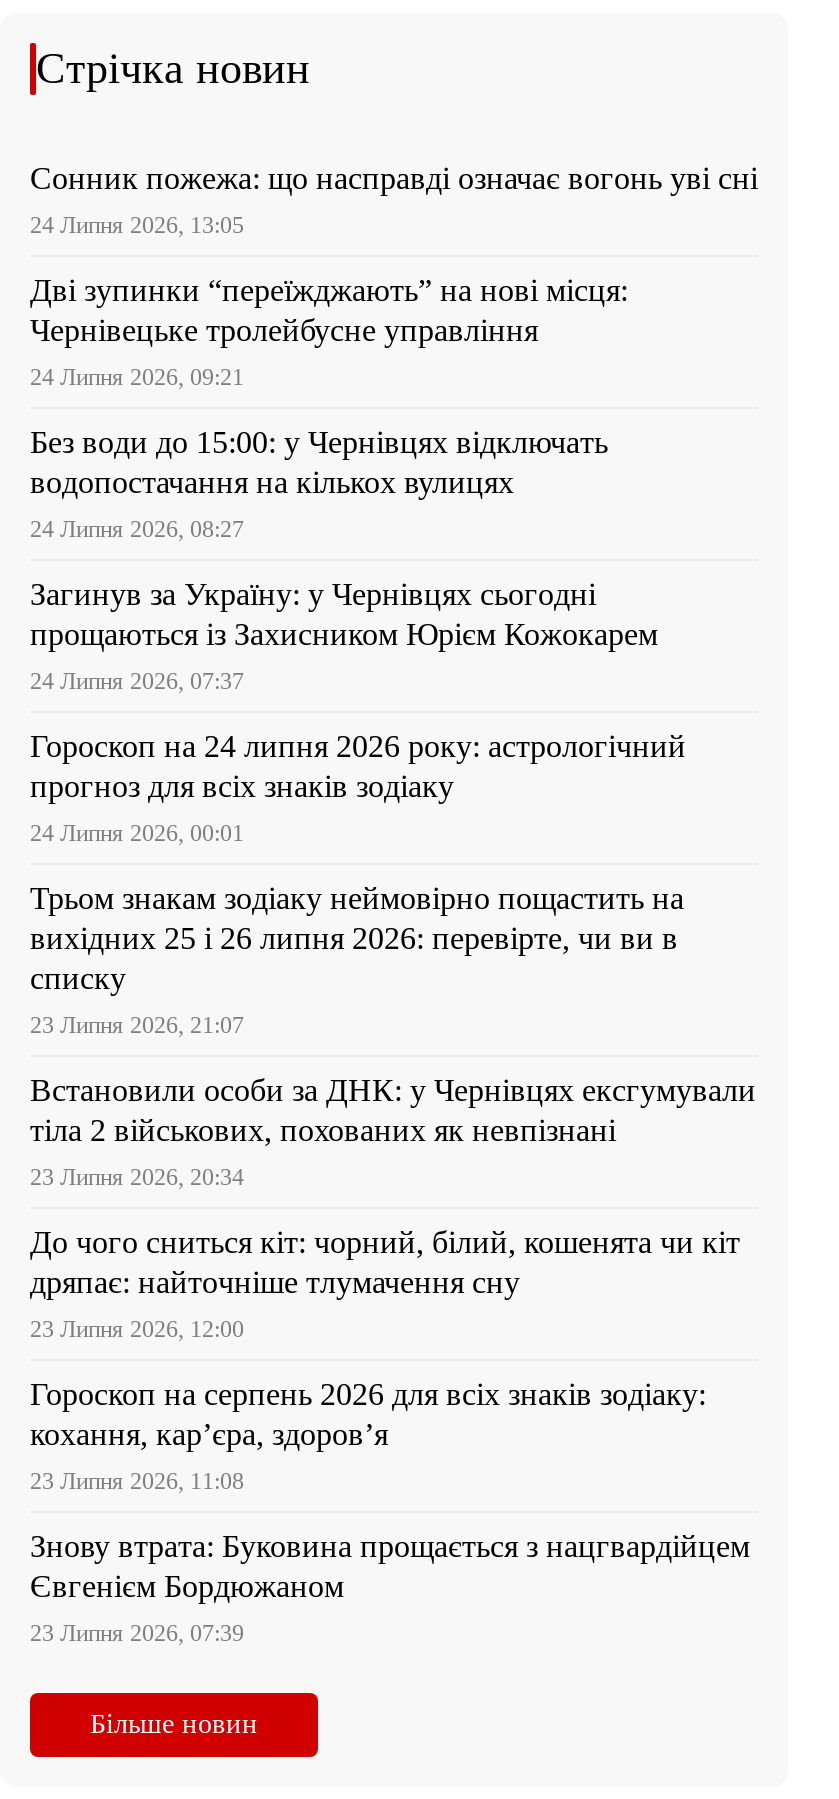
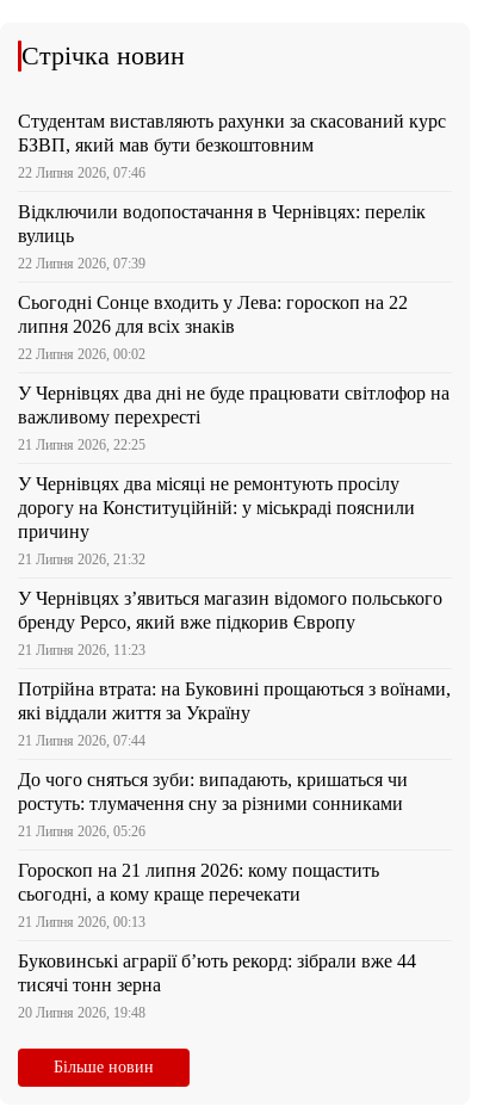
[30,162,758,196] Сонник пожежа: що насправді означає вогонь уві сні -> [18,111,446,155] Студентам виставляють рахунки за скасований курс | БЗВП, який мав бути безкоштовним
[30,212,244,240] 24 Липня 2026, 13:05 -> [18,165,145,182] 22 Липня 2026, 07:46
[30,274,628,348] Дві зупинки “переїжджають” на нові місця: | Чернівецьке тролейбусне управління -> [18,202,426,246] Відключили водопостачання в Чернівцях: перелік | вулиць
[30,364,244,392] 24 Липня 2026, 09:21 -> [18,256,145,272] 22 Липня 2026, 07:39
[30,426,608,500] Без води до 15:00: у Чернівцях відключать | водопостачання на кількох вулицях -> [18,293,408,337] Сьогодні Сонце входить у Лева: гороскоп на 22 | липня 2026 для всіх знаків
[30,516,244,544] 24 Липня 2026, 08:27 -> [18,346,145,363] 22 Липня 2026, 00:02
[30,578,658,652] Загинув за Україну: у Чернівцях сьогодні | прощаються із Захисником Юрієм Кожокарем -> [18,383,450,427] У Чернівцях два дні не буде працювати світлофор на | важливому перехресті
[30,668,244,696] 24 Липня 2026, 07:37 -> [18,437,145,454] 21 Липня 2026, 22:25
[30,730,686,804] Гороскоп на 24 липня 2026 року: астрологічний | прогноз для всіх знаків зодіаку -> [18,474,415,542] У Чернівцях два місяці не ремонтують просілу | дорогу на Конституційній: у міськраді пояснили | причину
[30,820,244,848] 24 Липня 2026, 00:01 -> [18,551,145,568] 21 Липня 2026, 21:32
[30,882,684,996] Трьом знакам зодіаку неймовірно пощастить на | вихідних 25 і 26 липня 2026: перевірте, чи ви в | списку -> [18,588,442,633] У Чернівцях з’явиться магазин відомого польського | бренду Pepco, який вже підкорив Європу
[30,1012,244,1040] 23 Липня 2026, 21:07 -> [18,642,145,659] 21 Липня 2026, 11:23
[30,1074,756,1148] Встановили особи за ДНК: у Чернівцях ексгумували | тіла 2 військових, похованих як невпізнані -> [18,679,451,723] Потрійна втрата: на Буковині прощаються з воїнами, | які віддали життя за Україну
[30,1164,244,1192] 23 Липня 2026, 20:34 -> [18,733,145,750] 21 Липня 2026, 07:44
[30,1226,740,1300] До чого сниться кіт: чорний, білий, кошенята чи кіт | дряпає: найточніше тлумачення сну -> [18,770,408,814] До чого сняться зуби: випадають, кришаться чи | ростуть: тлумачення сну за різними сонниками
[30,1316,244,1344] 23 Липня 2026, 12:00 -> [18,823,145,840] 21 Липня 2026, 05:26
[30,1378,706,1452] Гороскоп на серпень 2026 для всіх знаків зодіаку: | кохання, кар’єра, здоров’я -> [18,860,379,905] Гороскоп на 21 липня 2026: кому пощастить | сьогодні, а кому краще перечекати
[30,1468,244,1496] 23 Липня 2026, 11:08 -> [18,914,145,931] 21 Липня 2026, 00:13
[30,1530,750,1604] Знову втрата: Буковина прощається з нацгвардійцем | Євгенієм Бордюжаном -> [18,951,416,995] Буковинські аграрії б’ють рекорд: зібрали вже 44 | тисячі тонн зерна
[30,1620,244,1648] 23 Липня 2026, 07:39 -> [18,1005,145,1022] 20 Липня 2026, 19:48

